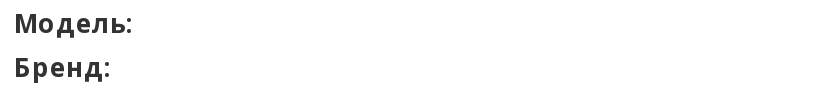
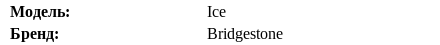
none -> [207,3,226,20] Ice
none -> [207,25,283,42] Bridgestone

